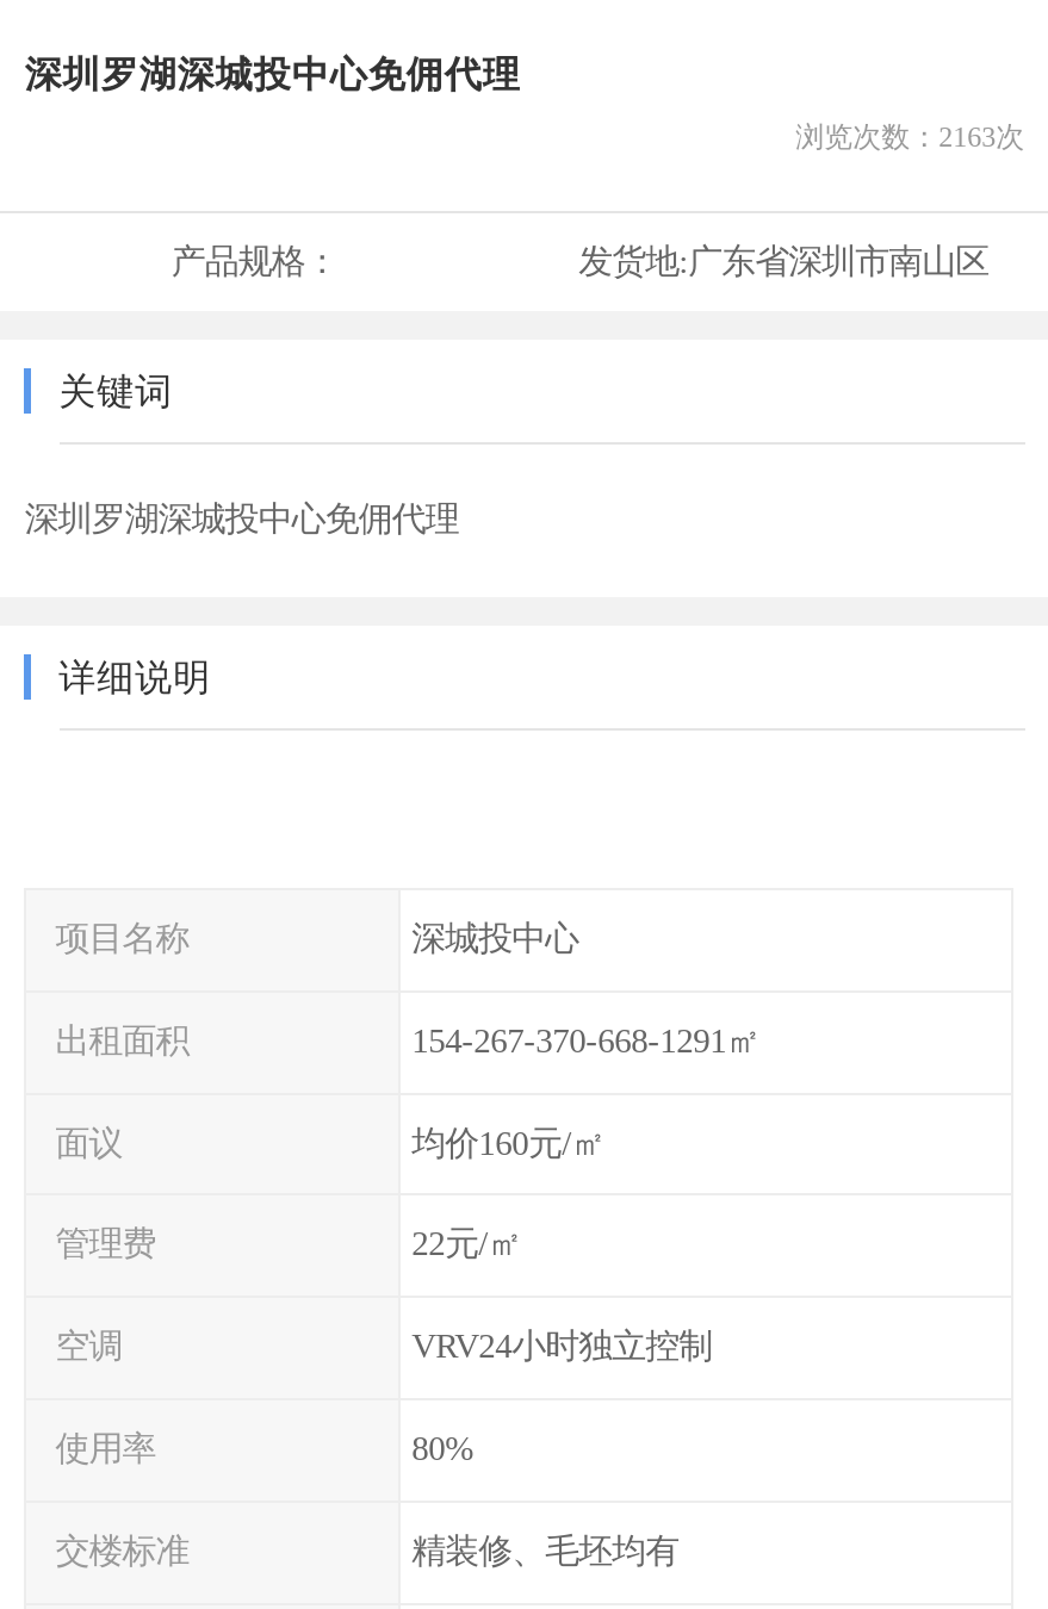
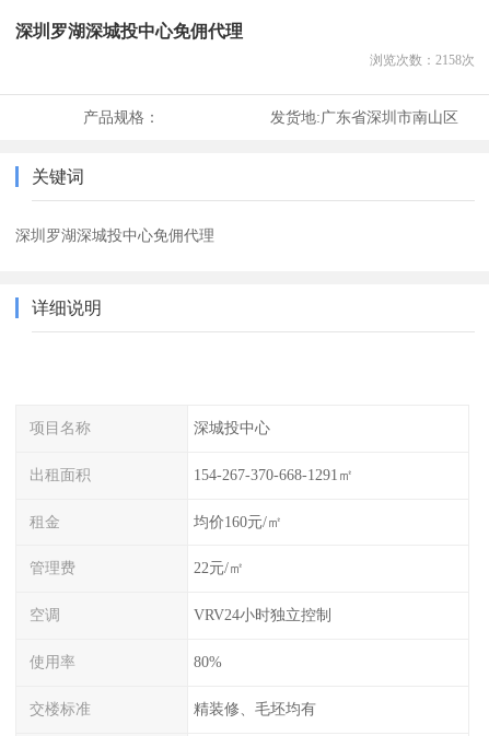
[796,121,1025,154] 浏览次数：2163次 -> [369,53,474,68] 浏览次数：2158次
[56,1123,122,1161] 面议 -> [30,512,60,530] 租金

